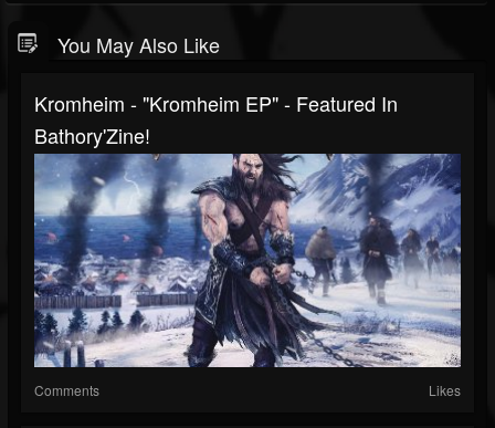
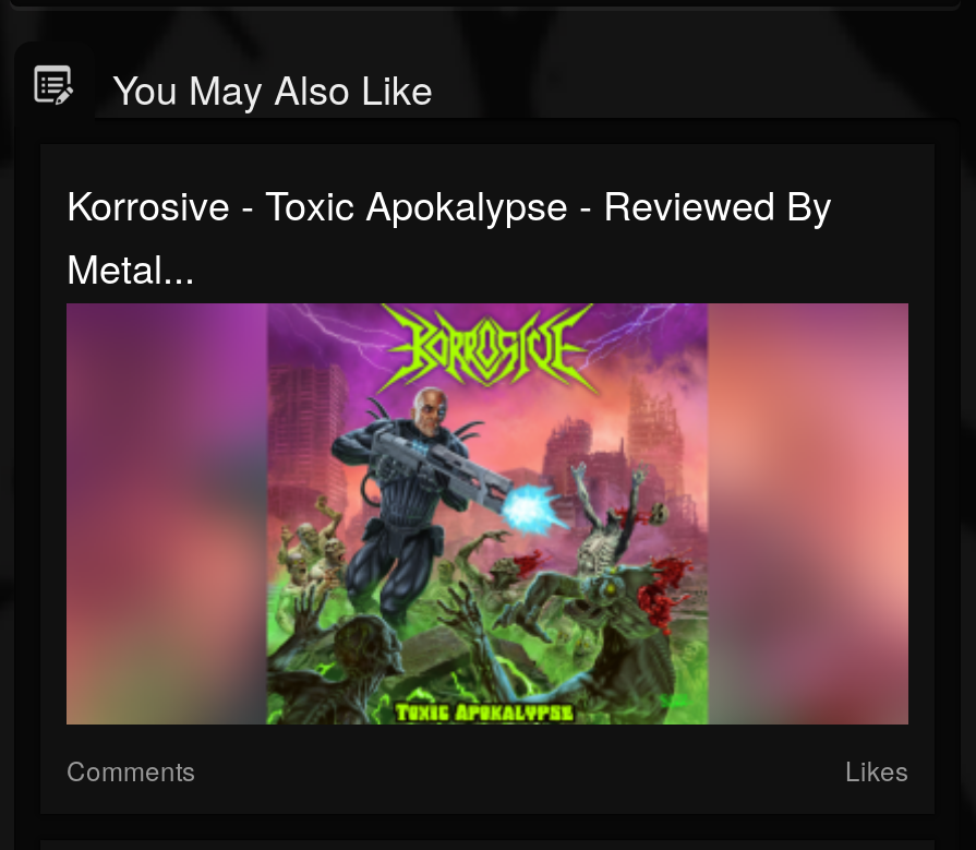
[34,88,398,149] Kromheim - "Kromheim EP" - Featured In | Bathory'Zine! -> [67,175,832,295] Korrosive - Toxic Apokalypse - Reviewed By | Metal...
[33,153,462,368] [image] -> [64,301,911,727] [image]

